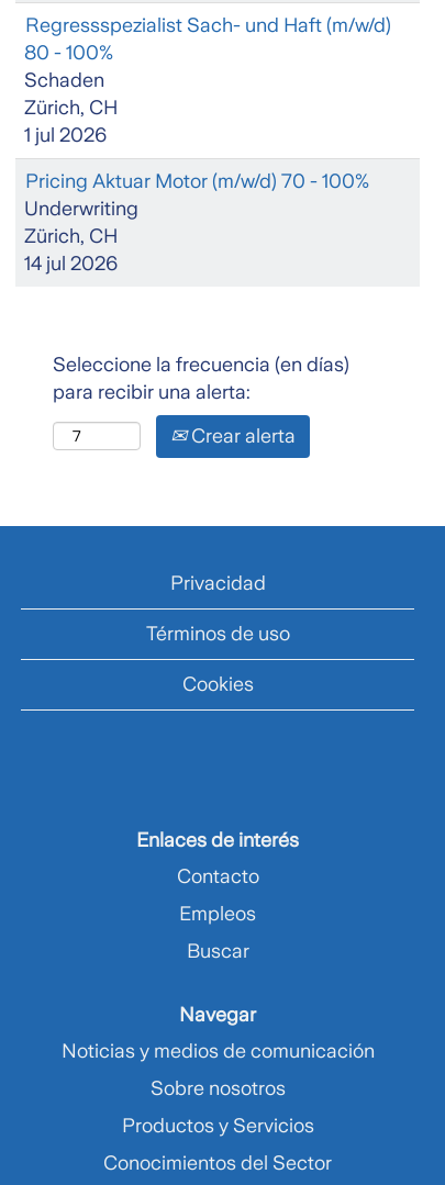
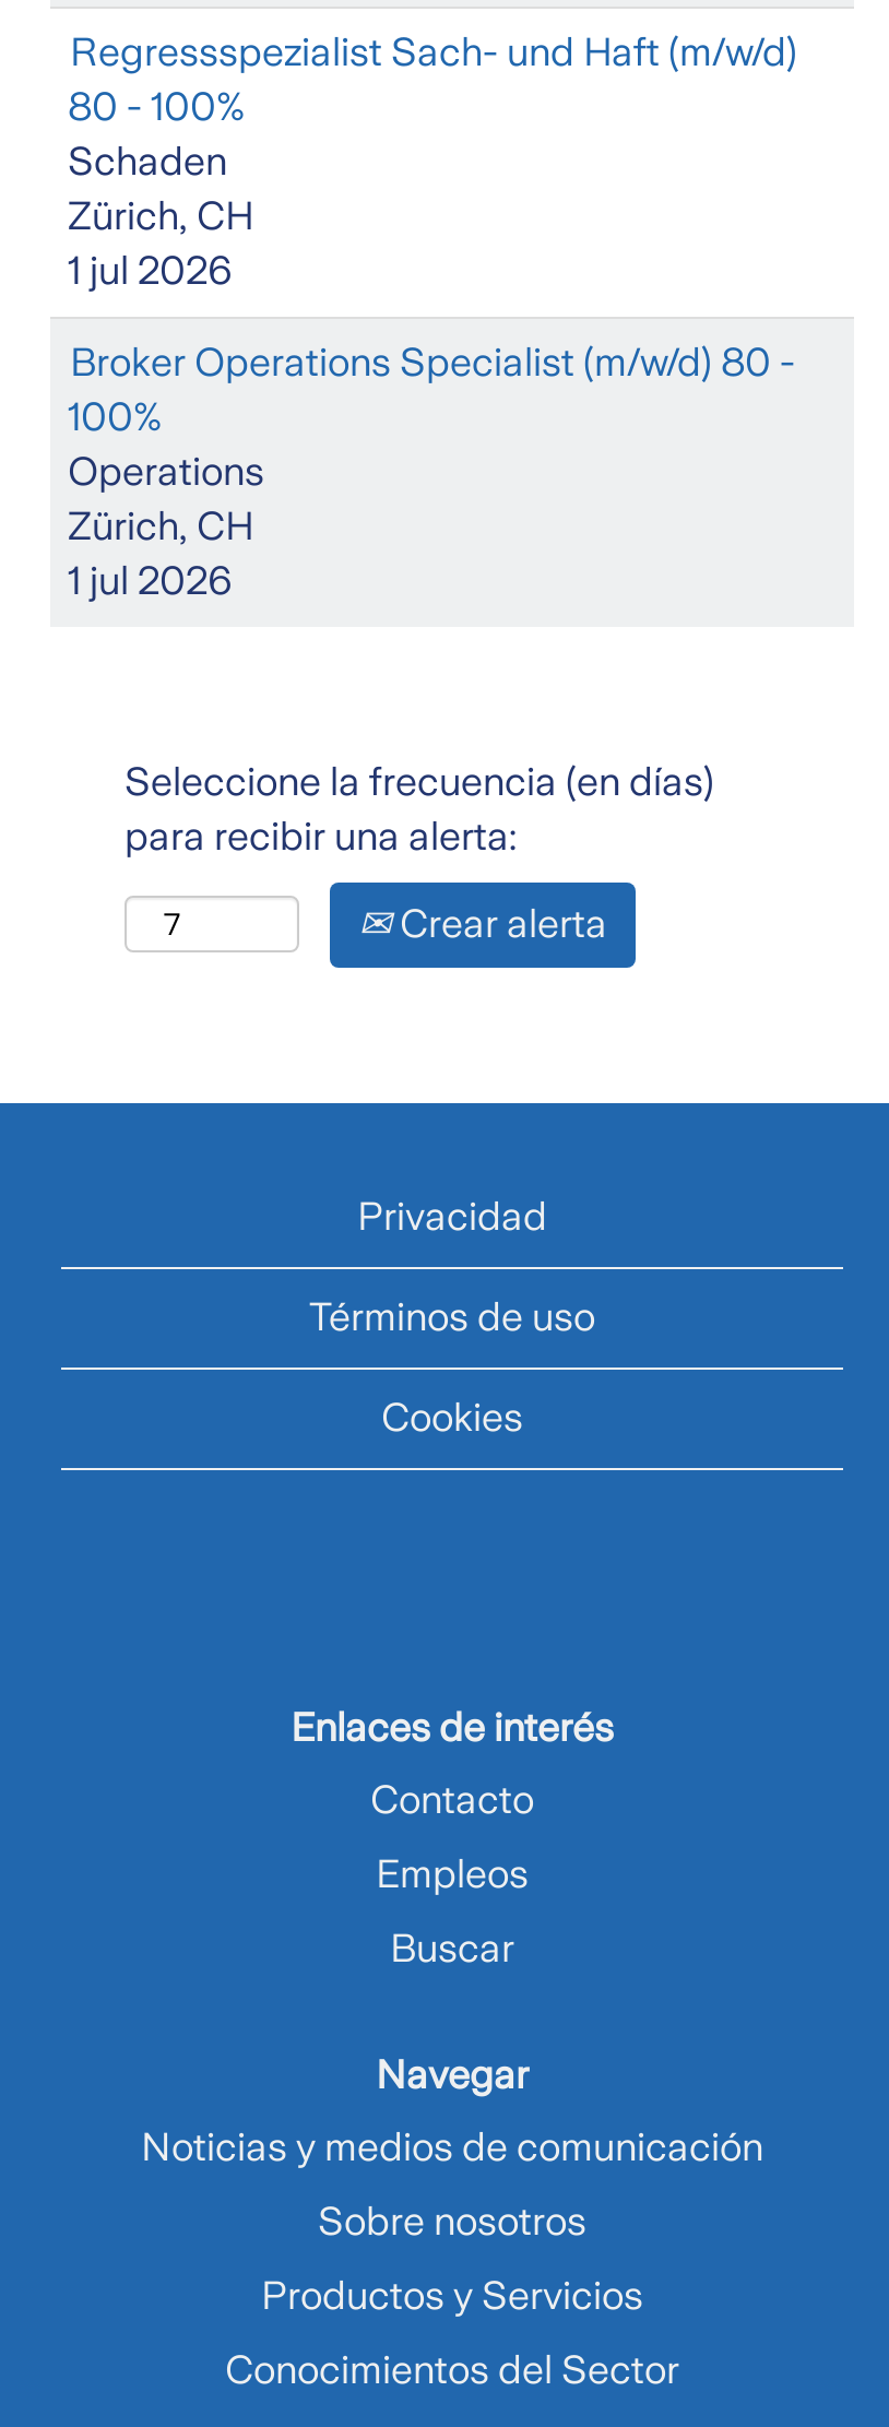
[24,170,369,220] Pricing Aktuar Motor (m/w/d) 70 - 100% | Underwriting -> [68,341,795,494] Broker Operations Specialist (m/w/d) 80 - | 100% | Operations
[24,253,118,275] 14 jul 2026 -> [68,559,232,603] 1 jul 2026

